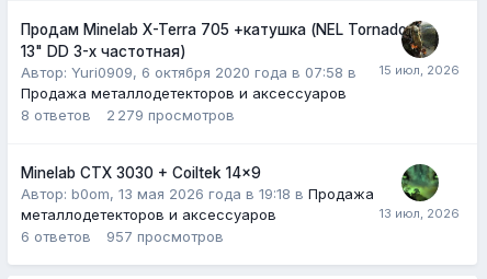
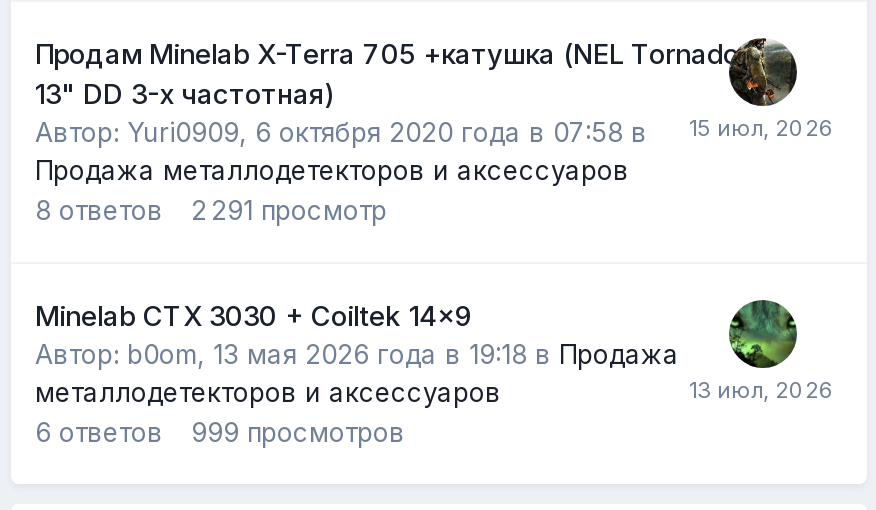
[21,106,235,124] 8 ответов 2 279 просмотров -> [35,195,387,227] 8 ответов 2 291 просмотр
[21,228,224,245] 6 ответов 957 просмотров -> [35,417,405,449] 6 ответов 999 просмотров

